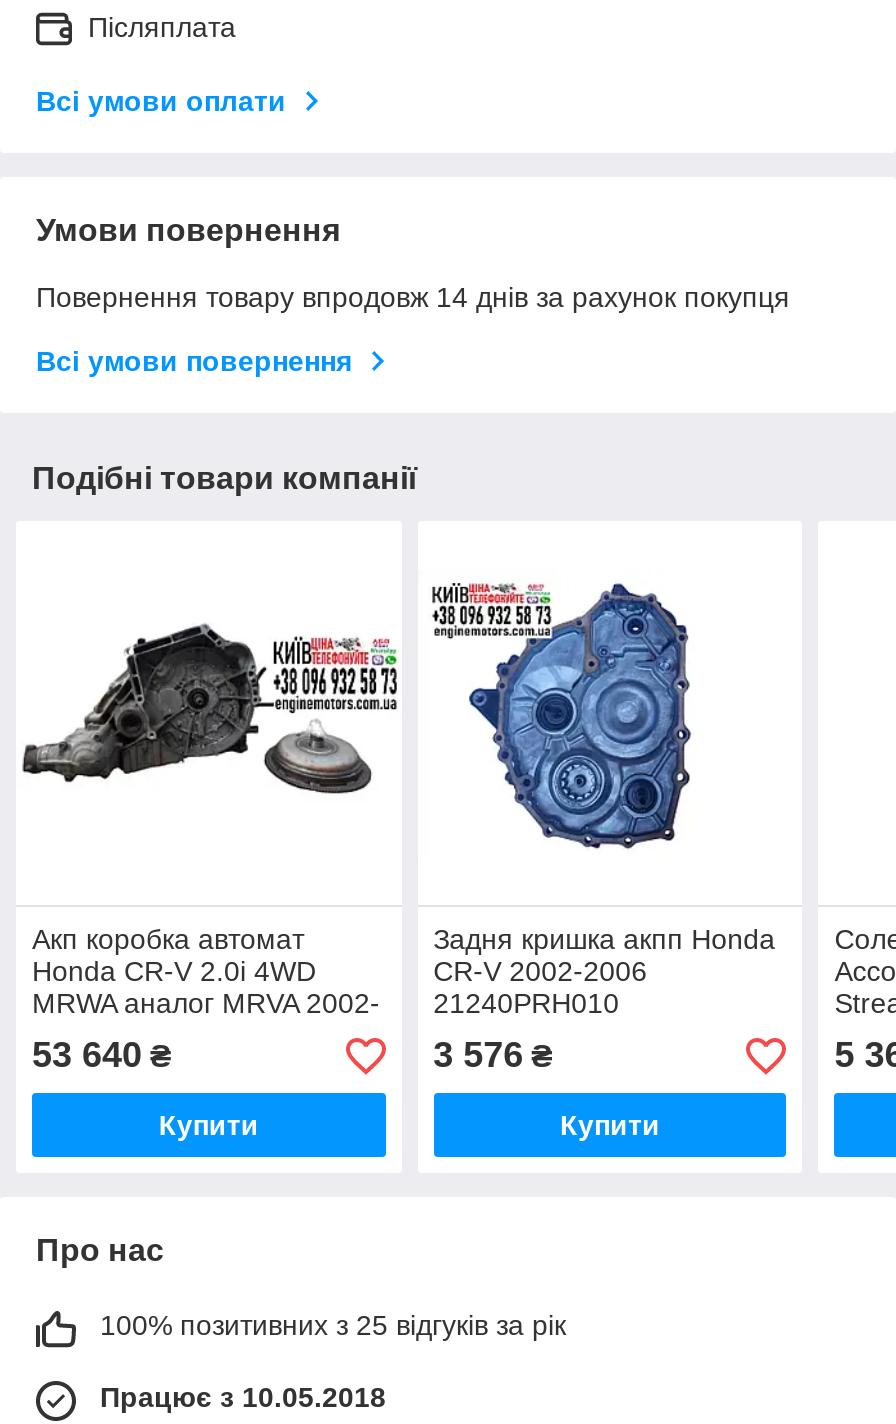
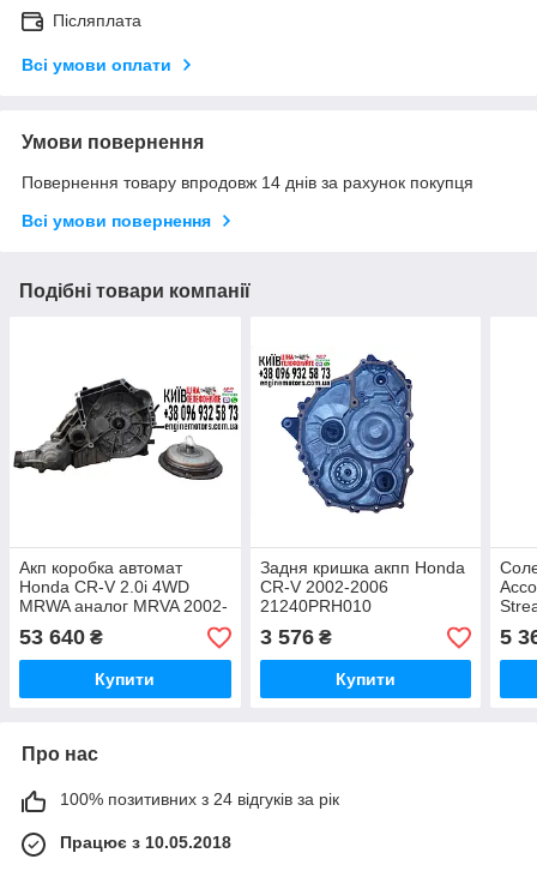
[100,1310,566,1342] 100% позитивних з 25 відгуків за рік -> [60,790,339,809] 100% позитивних з 24 відгуків за рік

